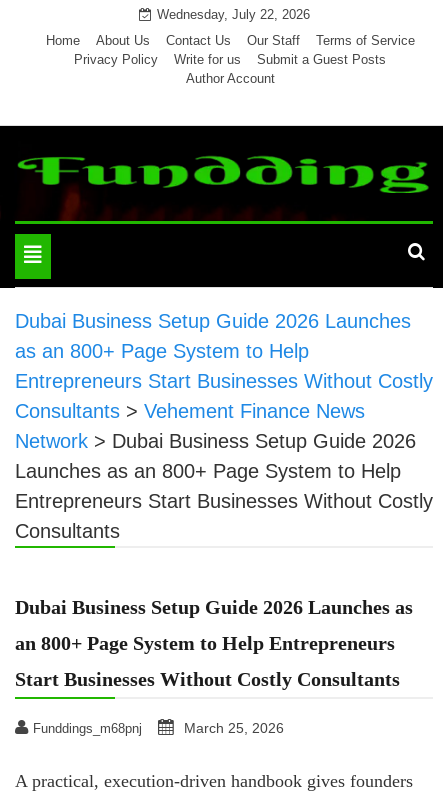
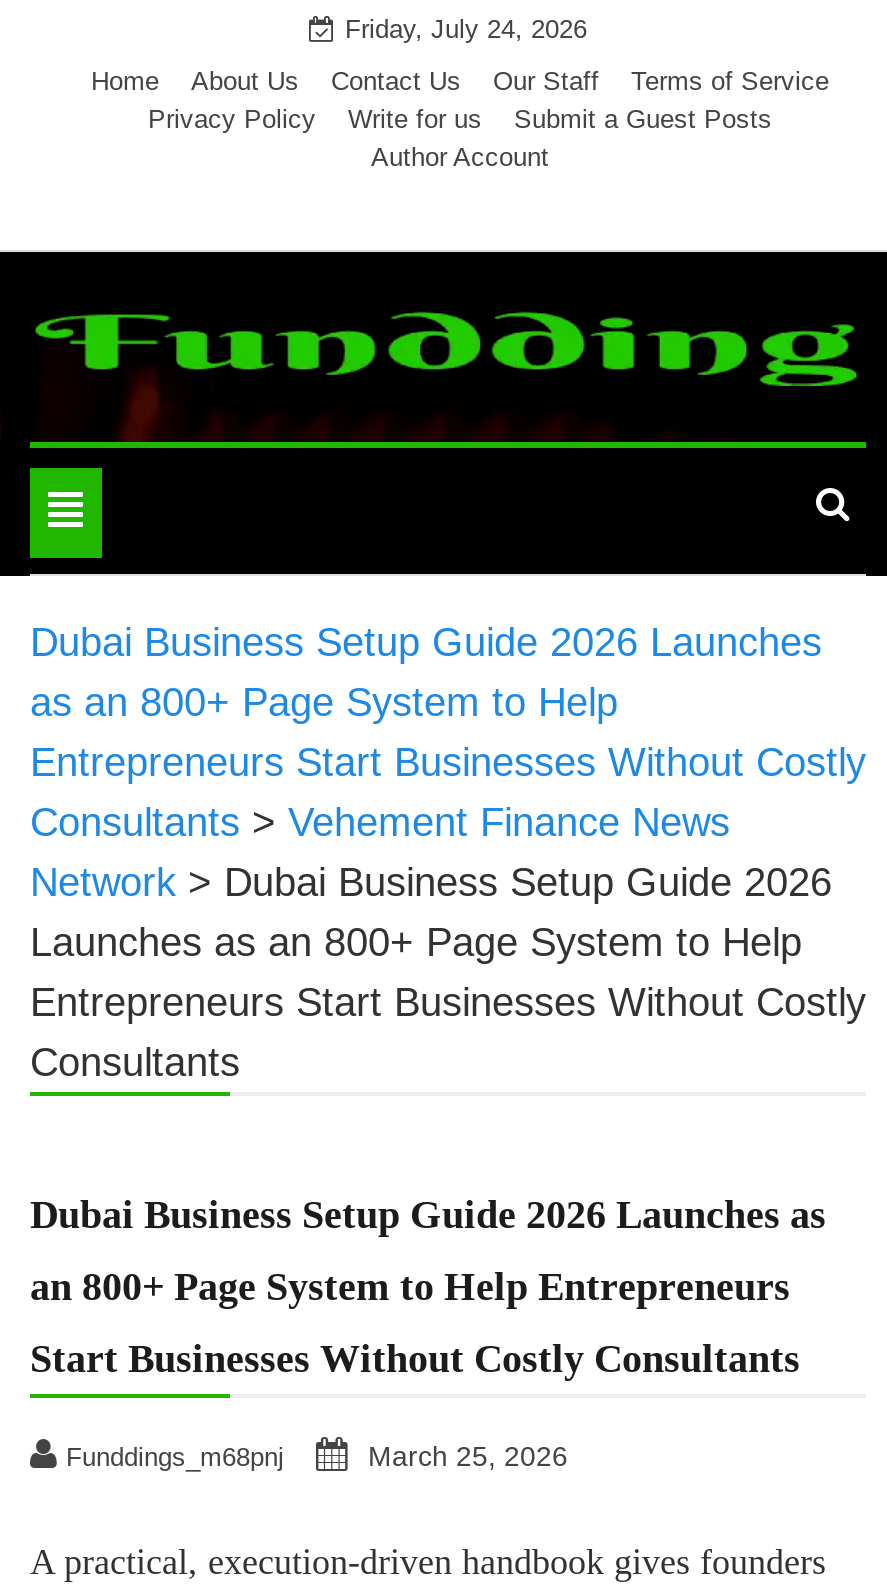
[156,7,309,22] Wednesday, July 22, 2026 -> [345,14,587,44] Friday, July 24, 2026

